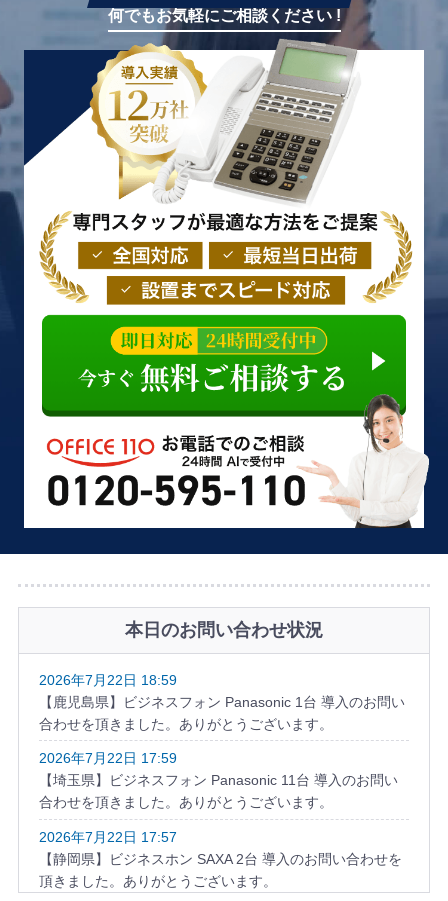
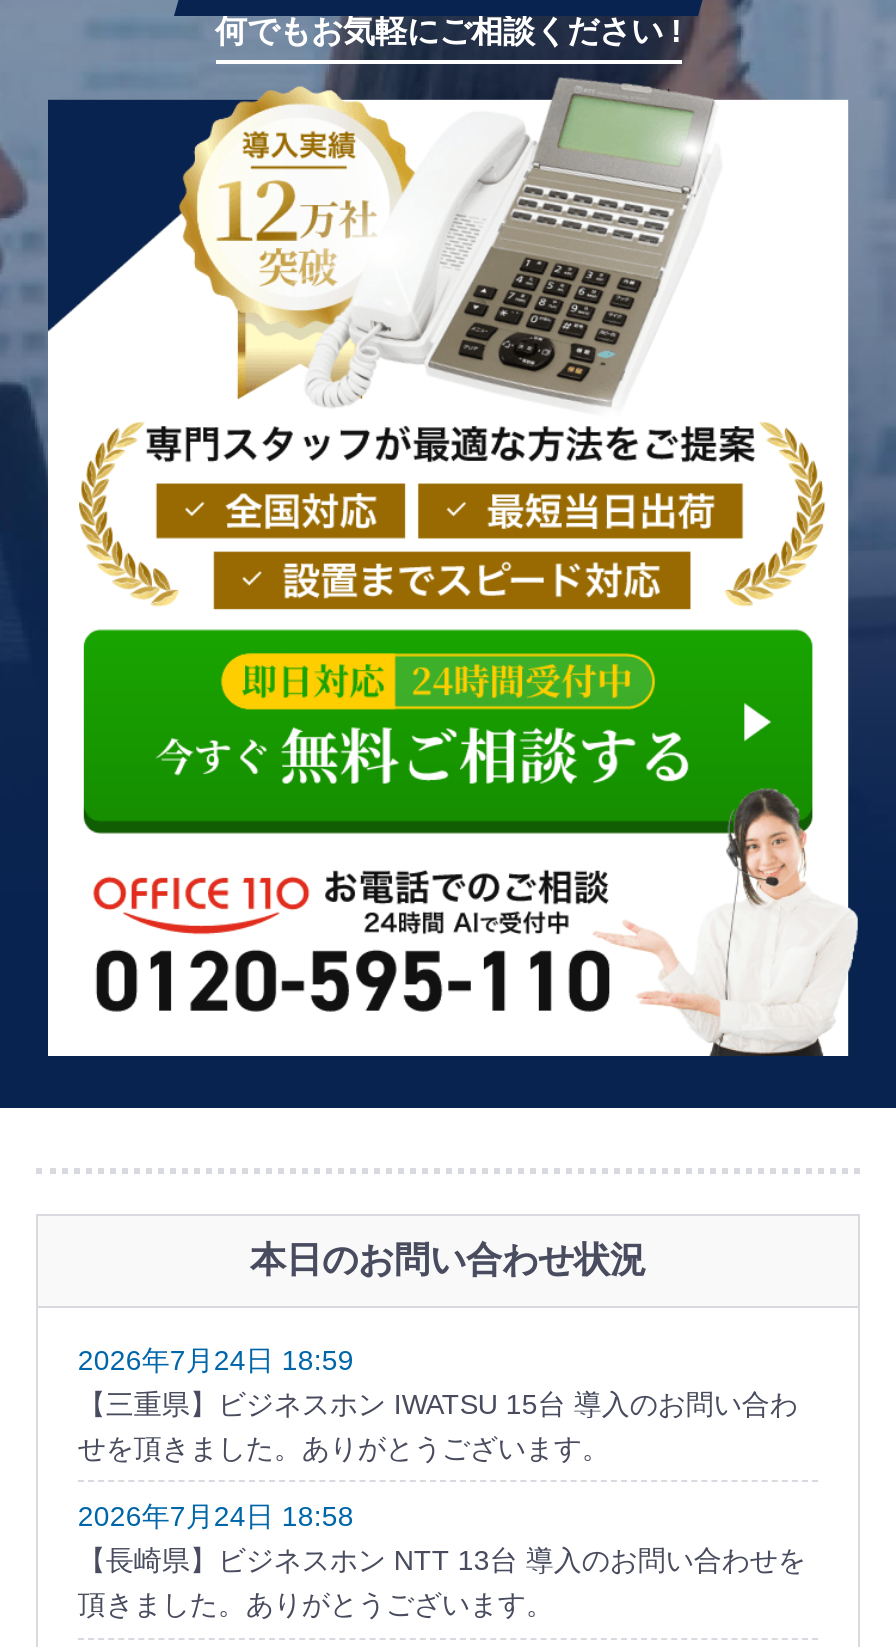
[39,671,405,867] 2026年7月22日 18:59 | 【鹿児島県】ビジネスフォン Panasonic 1台 導入のお問い | 合わせを頂きました。ありがとうございます。 | 2026年7月22日 17:59 | 【埼玉県】ビジネスフォン Panasonic 11台 導入のお問い | 合わせを頂きました。ありがとうございます。 | 2026年7月22日 17:57 | 【静岡県】ビジネスホン SAXA 2台 導入のお問い合わせを -> [78,1343,806,1577] 2026年7月24日 18:59 | 【三重県】ビジネスホン IWATSU 15台 導入のお問い合わ | せを頂きました。ありがとうございます。 | 2026年7月24日 18:58 | 【長崎県】ビジネスホン NTT 13台 導入のお問い合わせを

